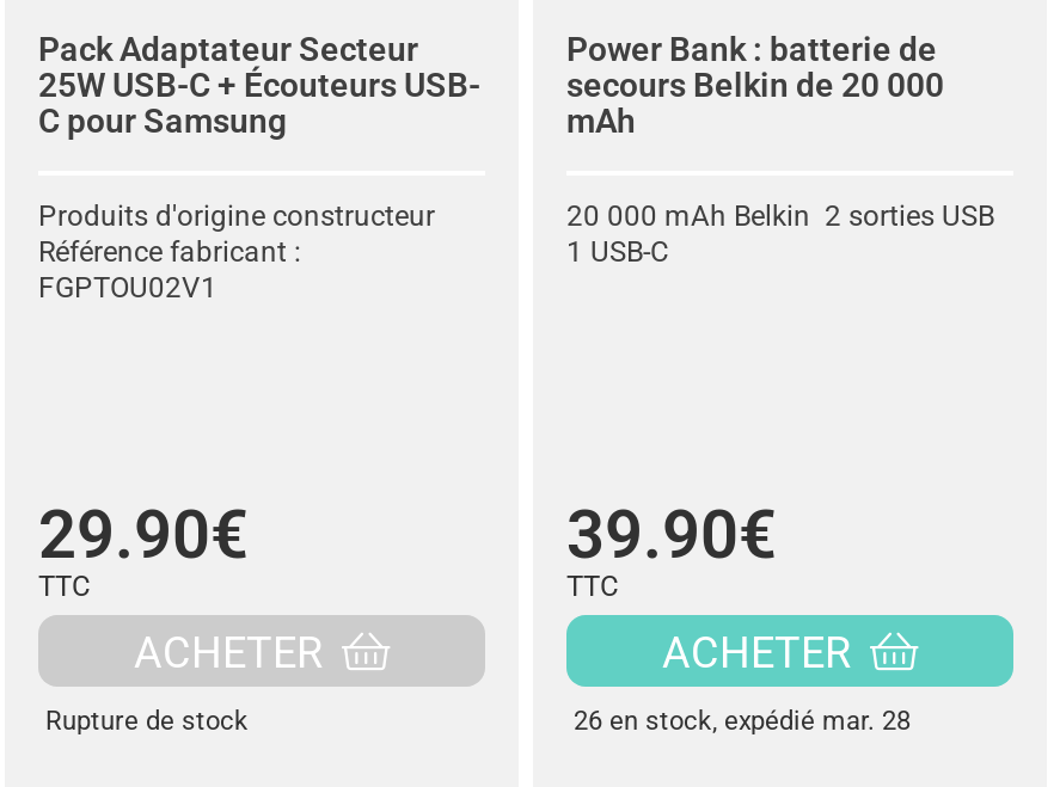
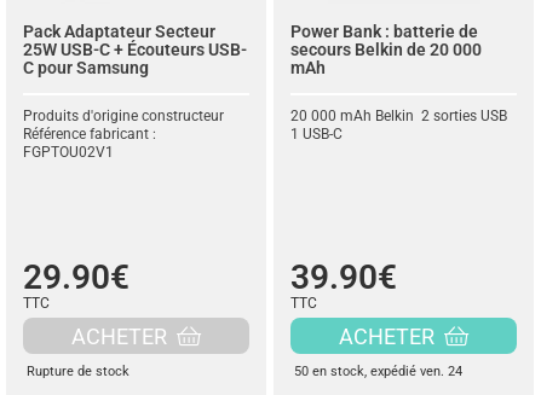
[574,706,911,737] 26 en stock, expédié mar. 28 -> [294,364,462,380] 50 en stock, expédié ven. 24

